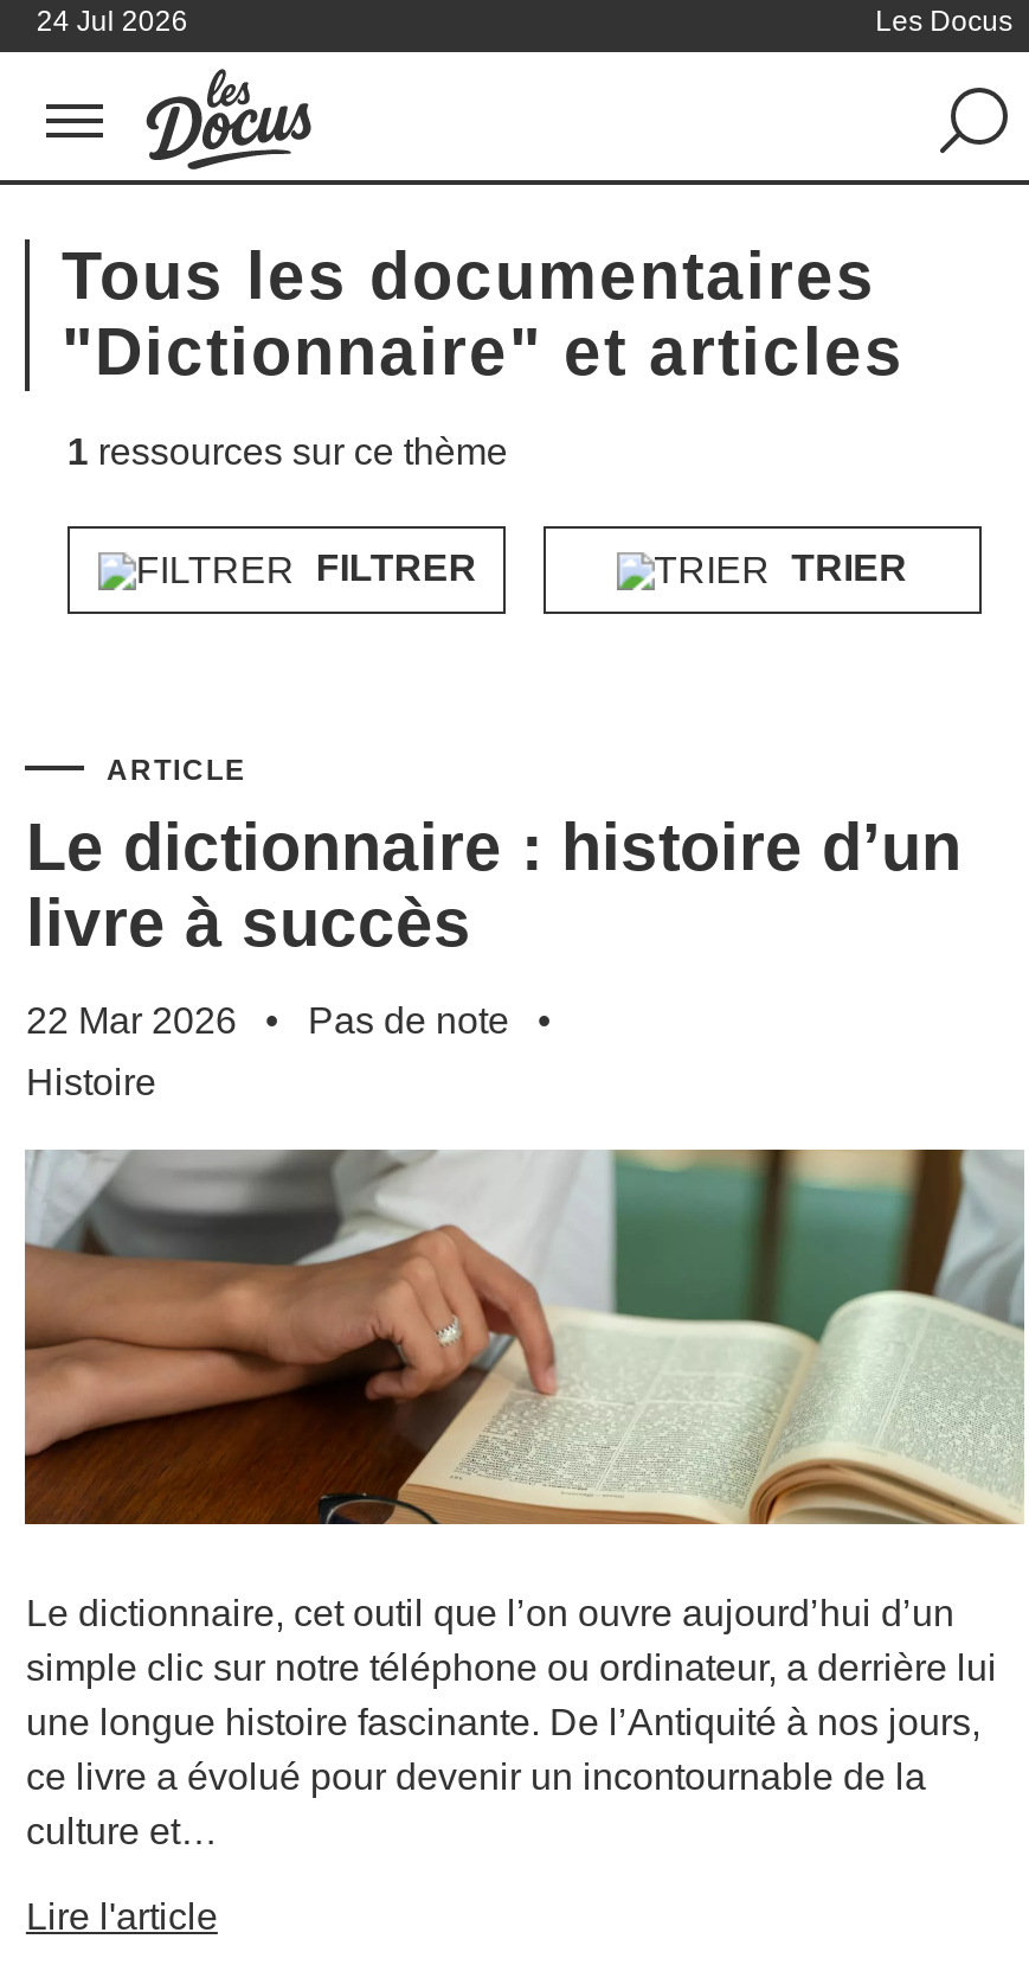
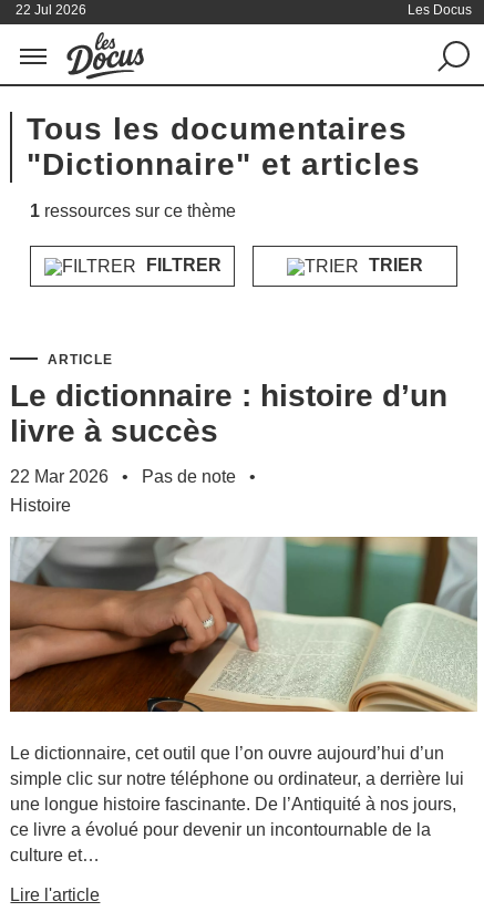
[36,5,188,38] 24 Jul 2026 -> [15,2,86,18] 22 Jul 2026

